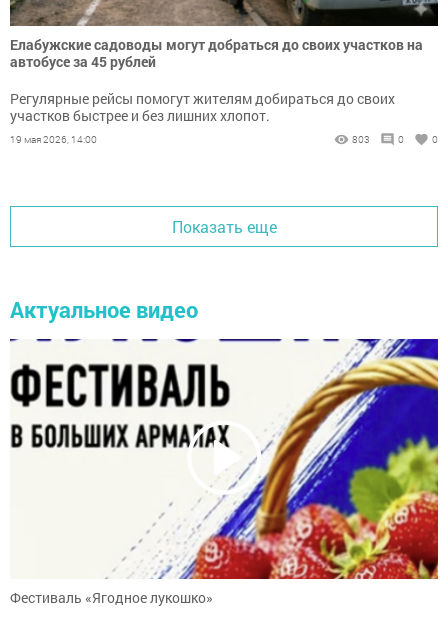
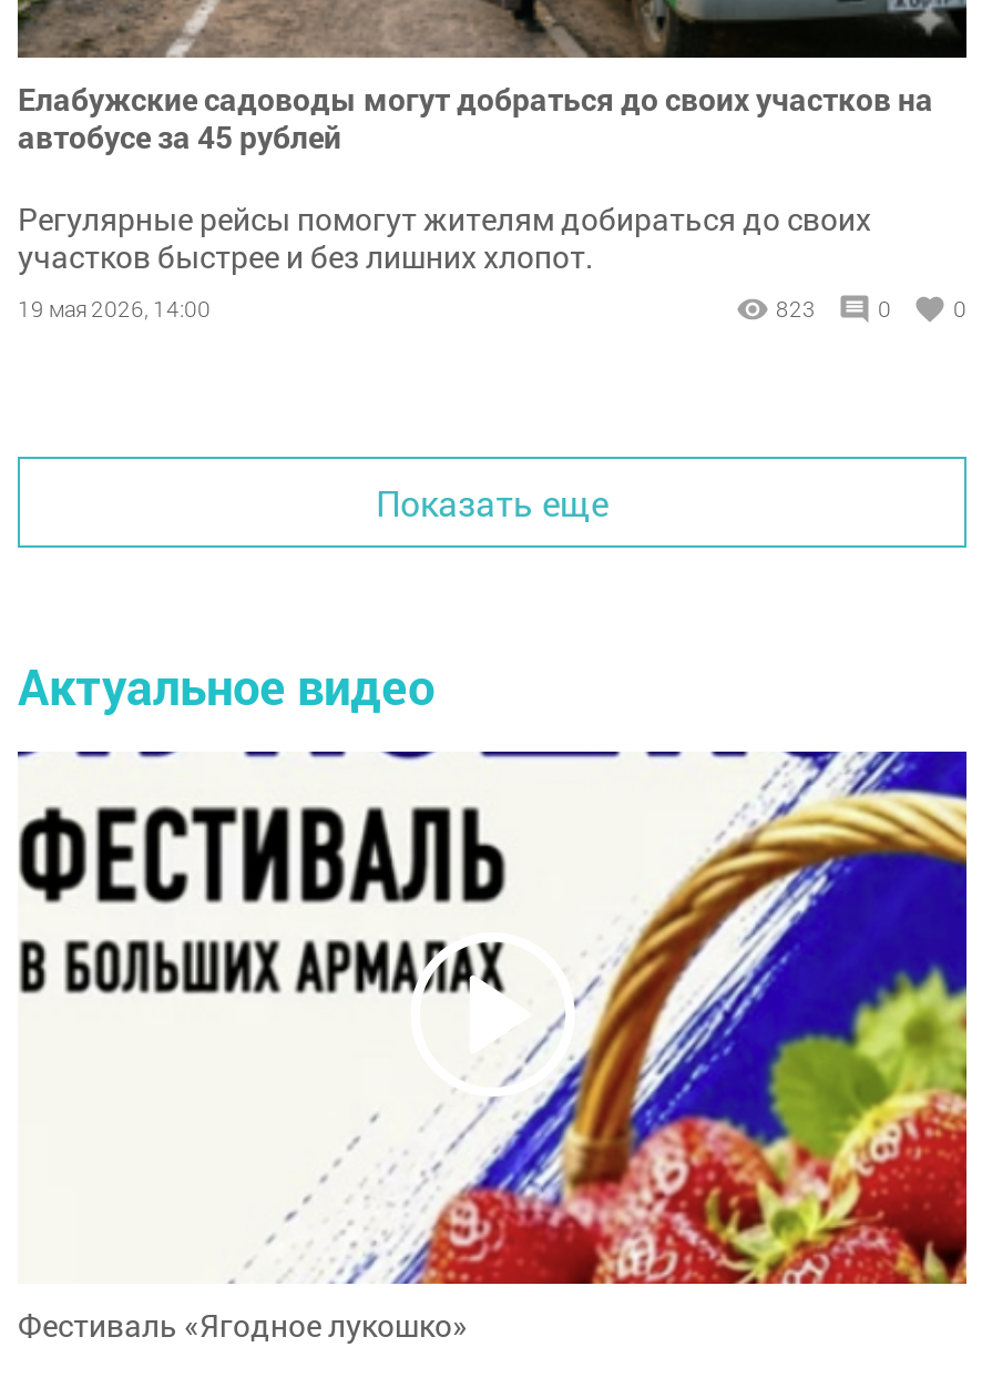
[352,133,370,146] 803 -> [776,294,816,323] 823

